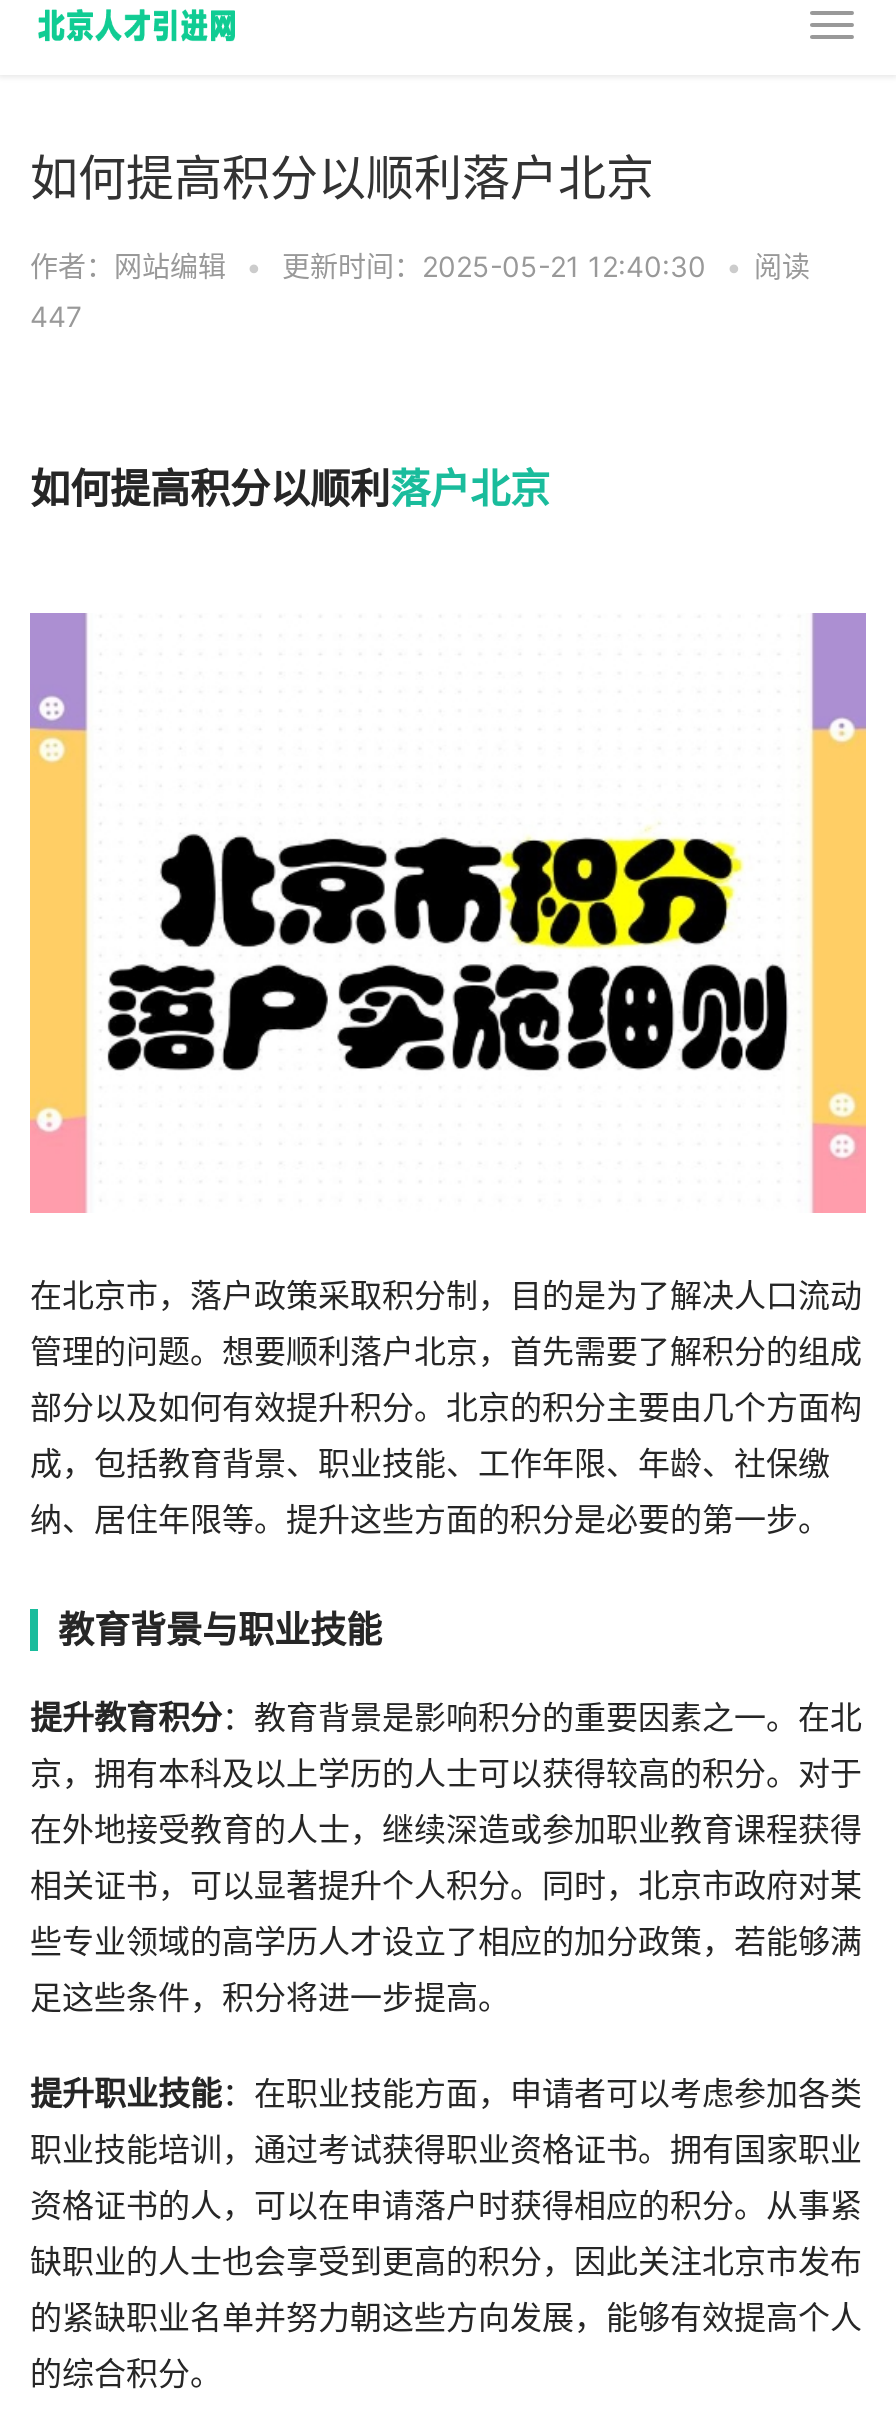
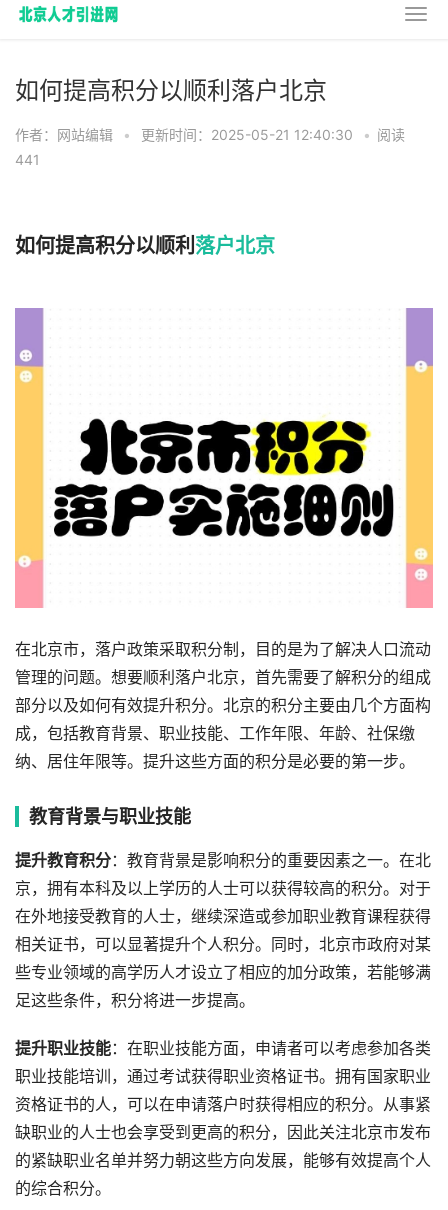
[30,299,82,333] 447 -> [15,151,40,168] 441

